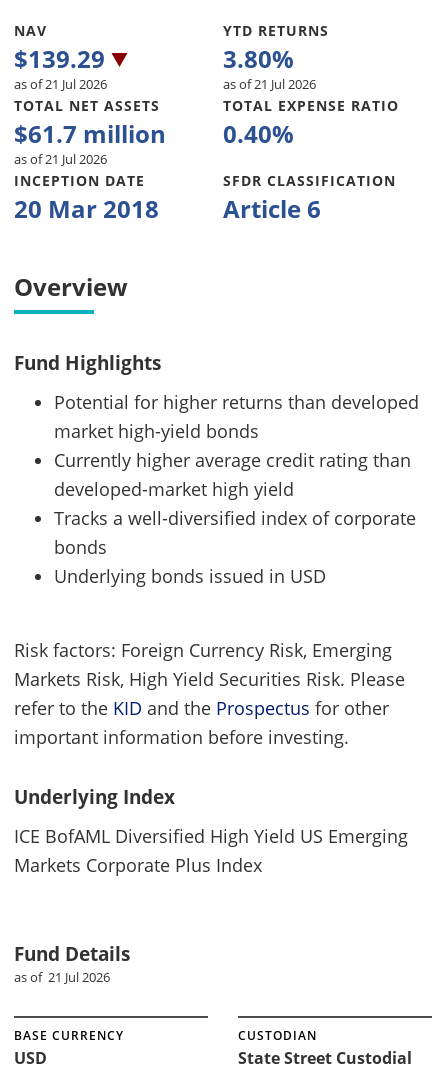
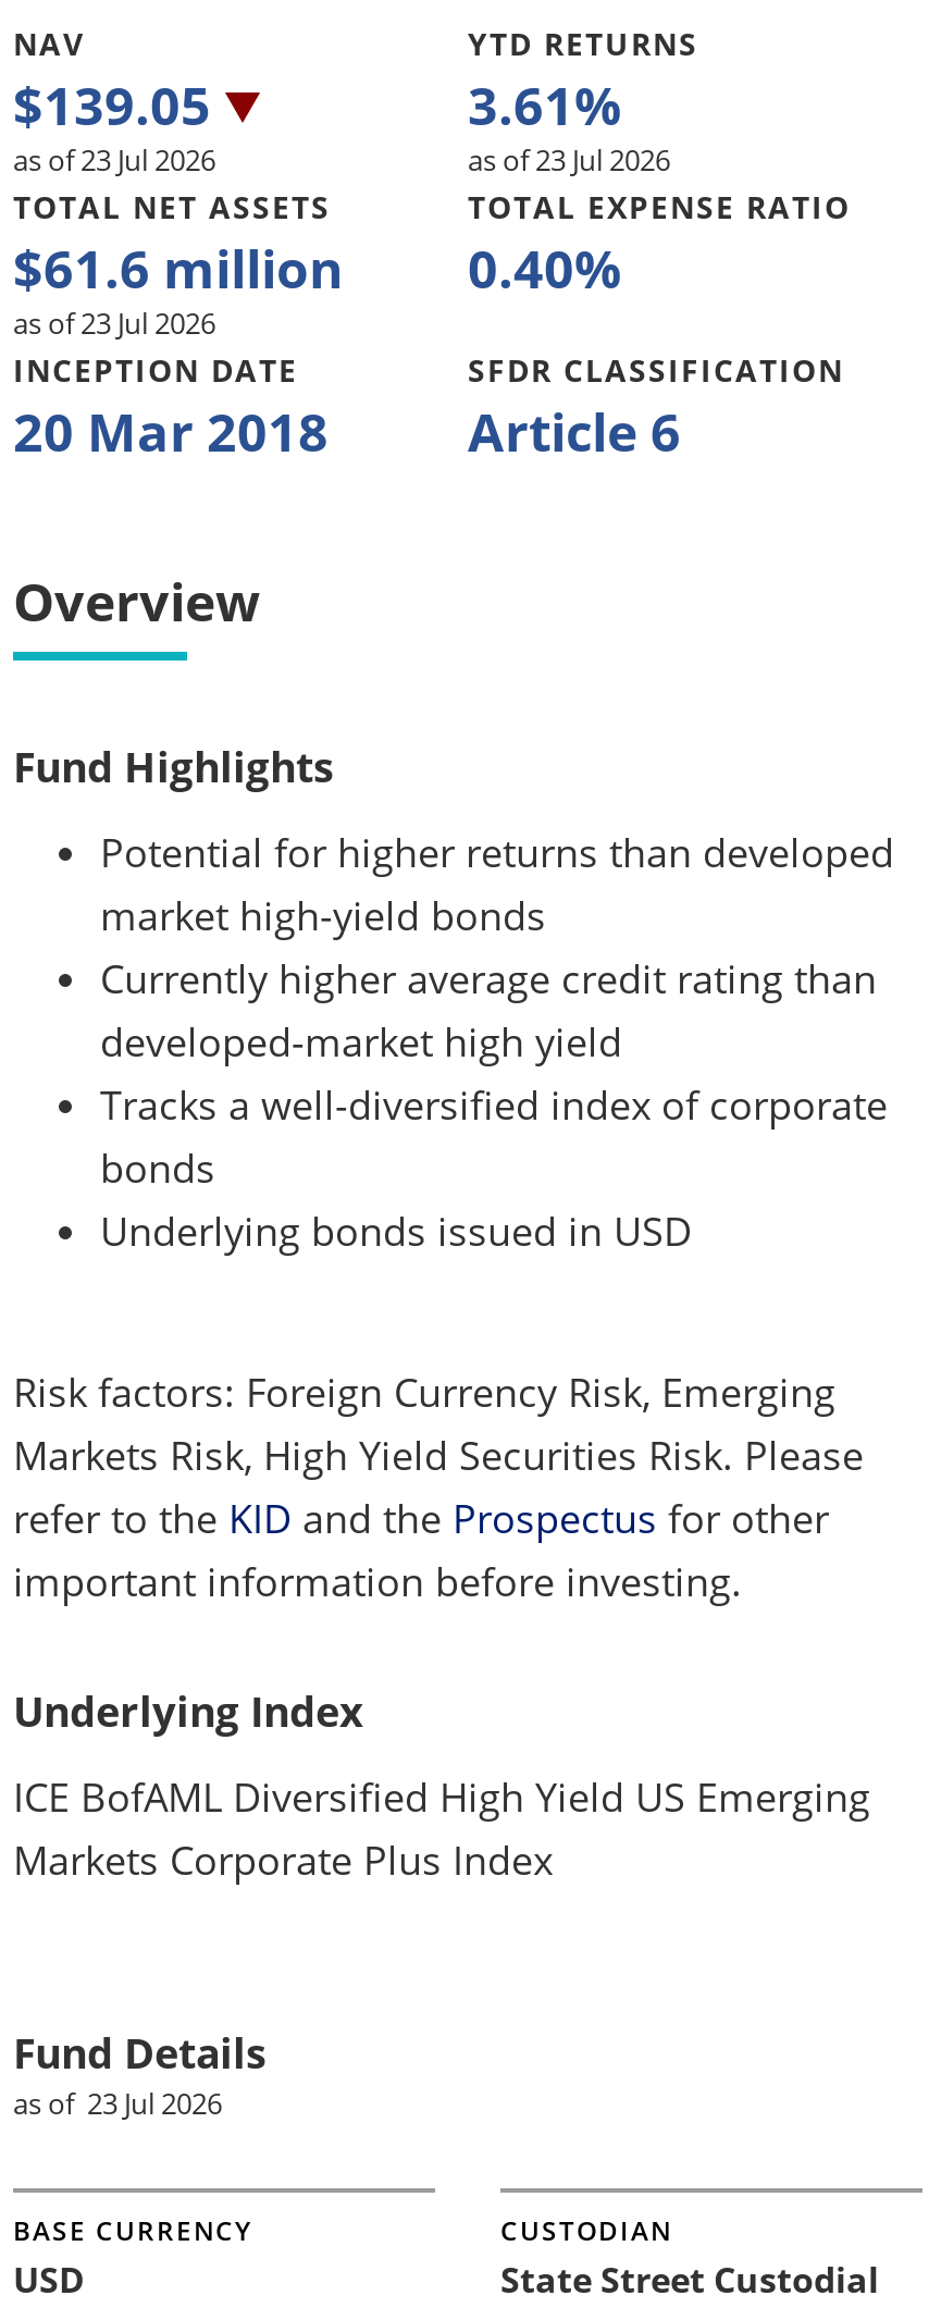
[14,42,111,75] $139.29 -> [13,69,224,140] $139.05
[223,42,294,75] 3.80% -> [468,69,622,140] 3.61%
[14,75,107,93] as of 21 Jul 2026 -> [13,140,215,180] as of 23 Jul 2026
[223,75,316,93] as of 21 Jul 2026 -> [468,140,670,180] as of 23 Jul 2026
[14,117,294,150] $61.7 million 0.40% -> [13,232,622,304] $61.6 million 0.40%
[14,150,107,168] as of 21 Jul 2026 -> [13,304,215,343] as of 23 Jul 2026
[14,968,110,986] as of 21 Jul 2026 -> [13,2084,222,2123] as of 23 Jul 2026

